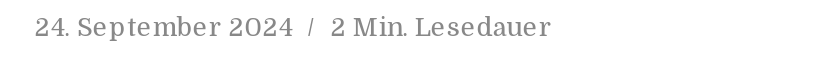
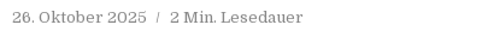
[35,12,553,42] 24. September 2024 2 Min. Lesedauer -> [12,8,303,26] 26. Oktober 2025 2 Min. Lesedauer

